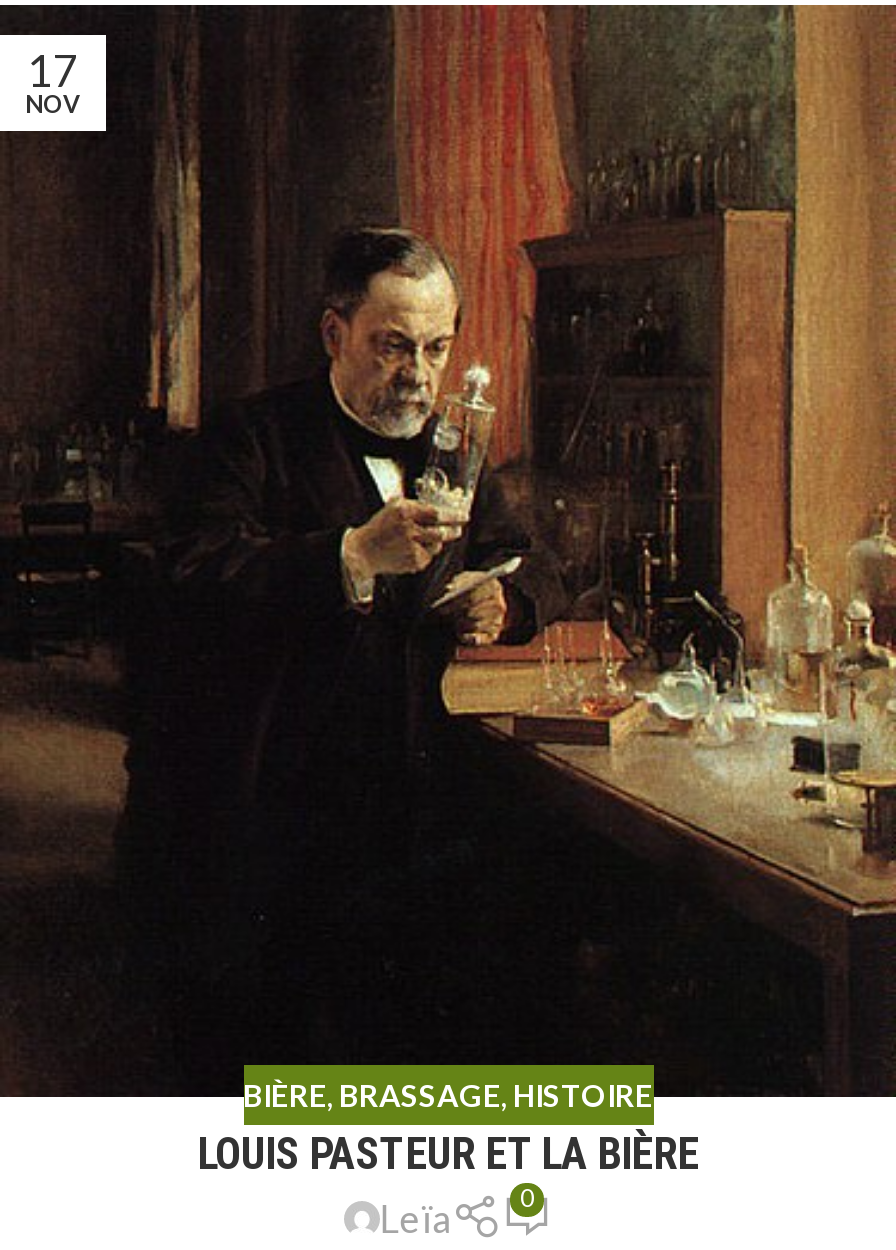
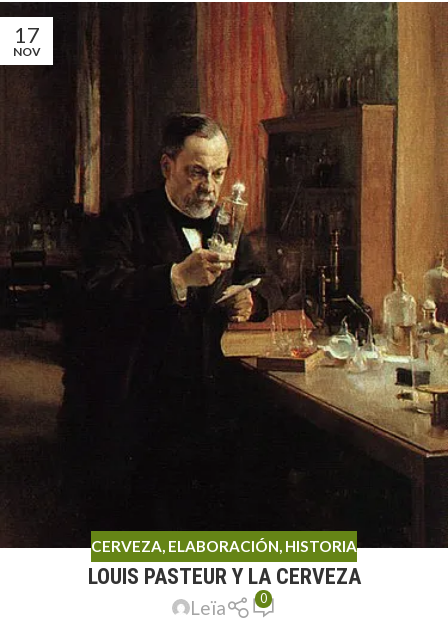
[197,1077,699,1179] BIÈRE, BRASSAGE, HISTOIRE | LOUIS PASTEUR ET LA BIÈRE -> [87,537,360,589] CERVEZA, ELABORACIÓN, HISTORIA | LOUIS PASTEUR Y LA CERVEZA

